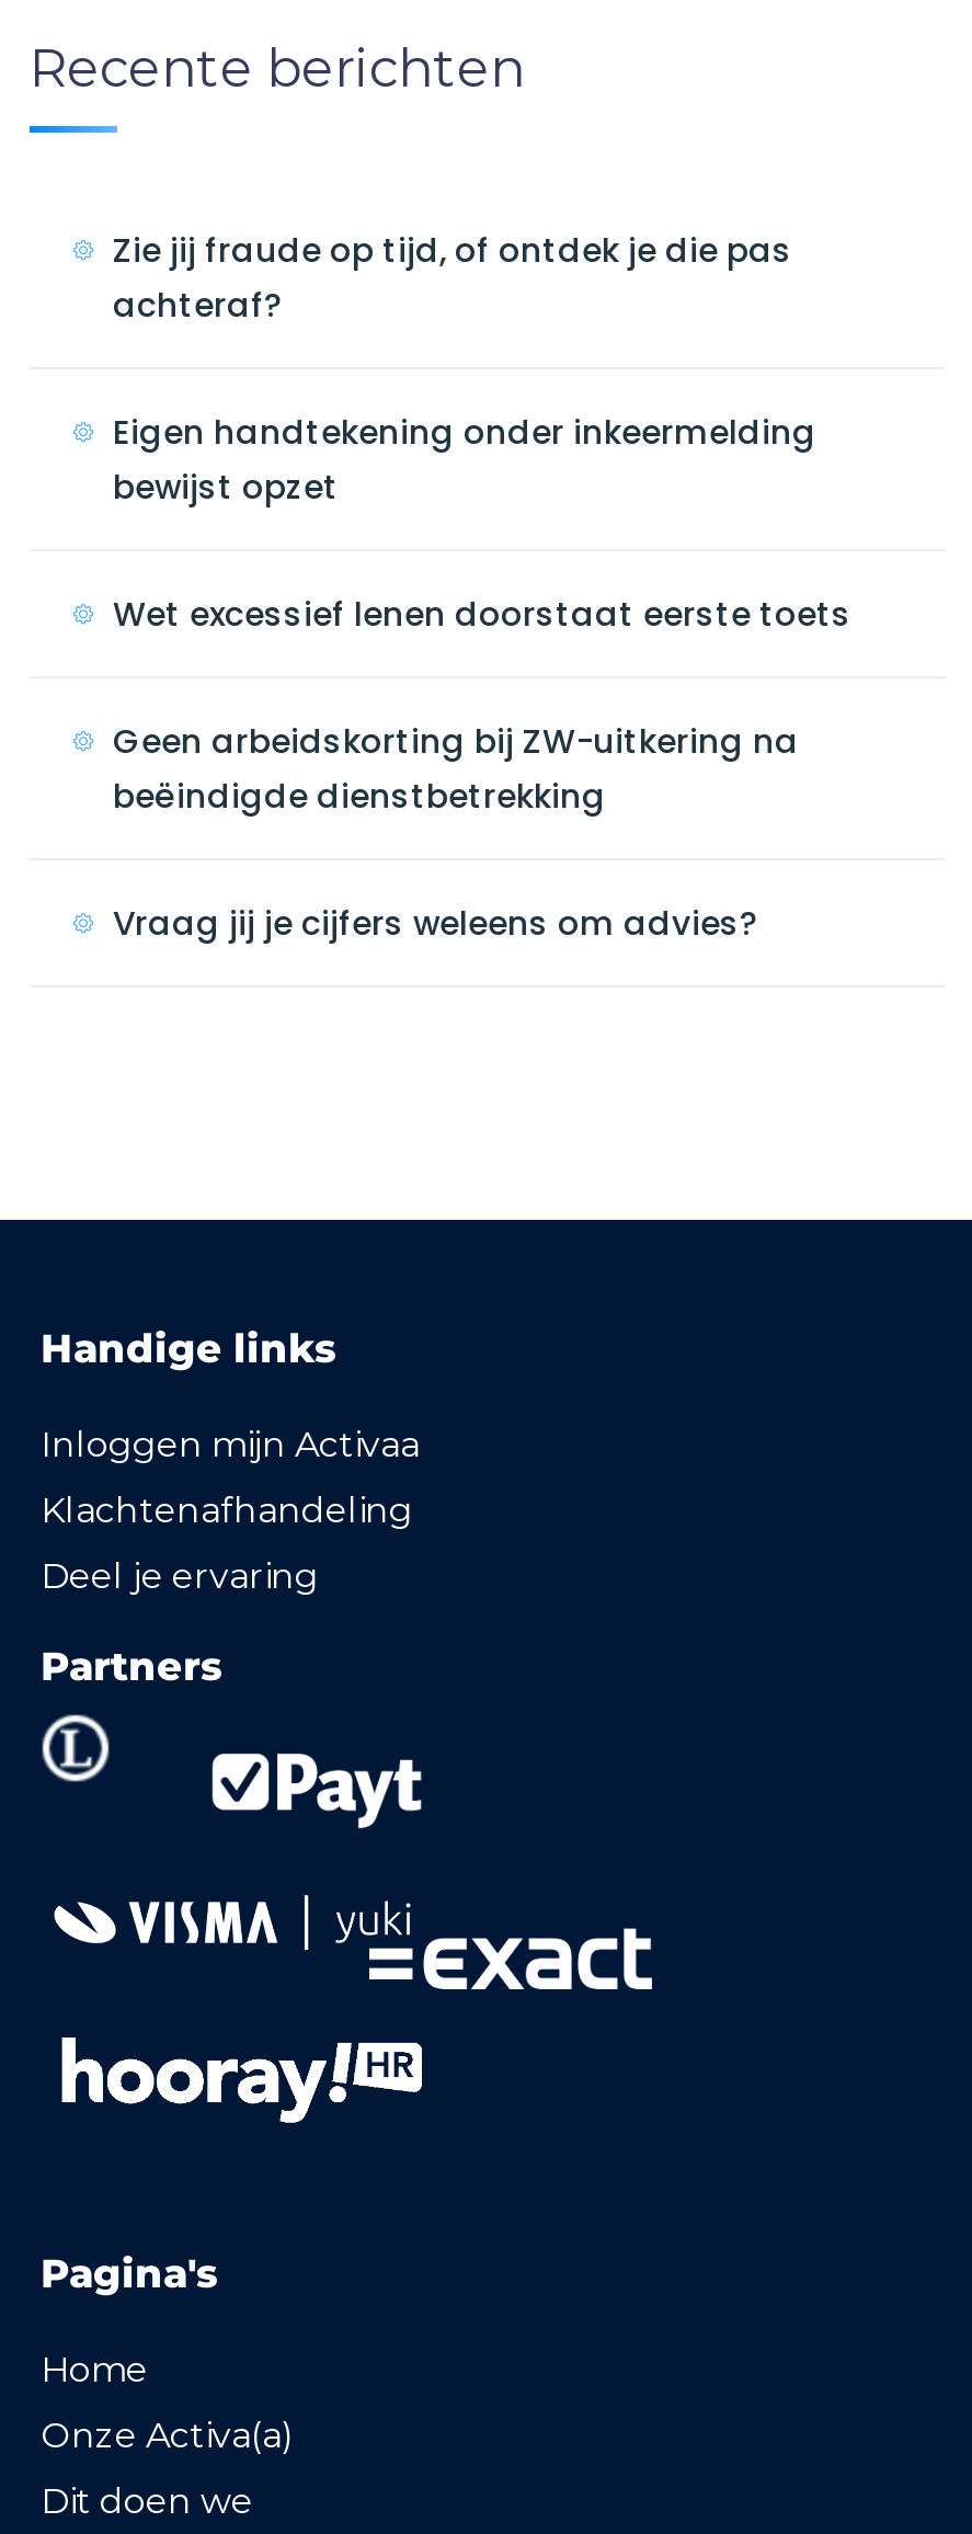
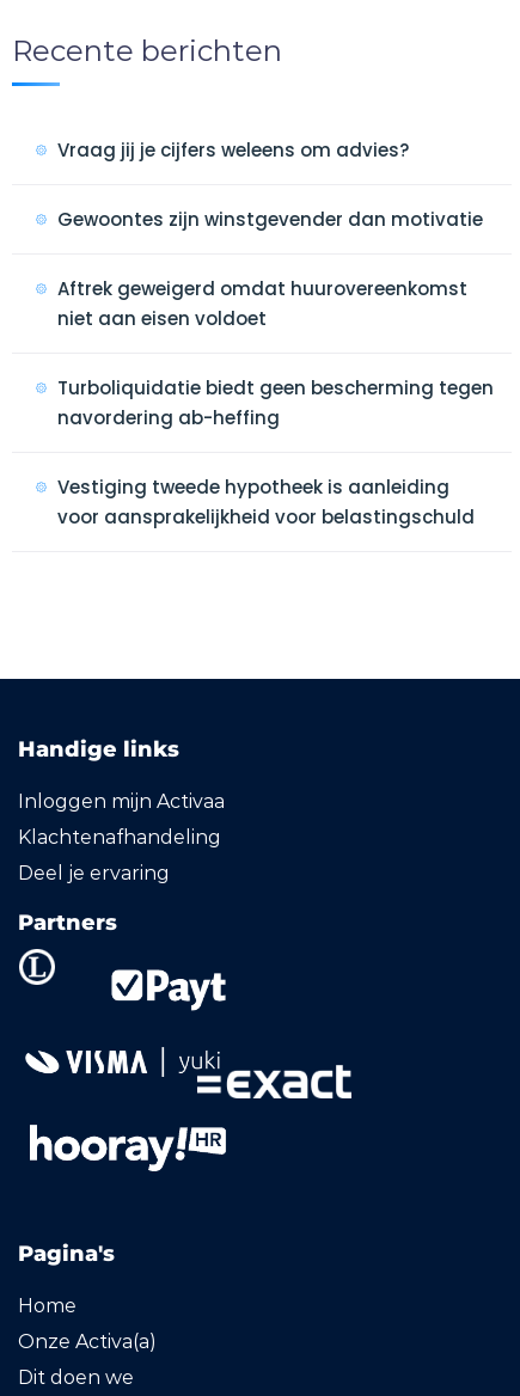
[113,227,851,819] Zie jij fraude op tijd, of ontdek je die pas | achteraf? | Eigen handtekening onder inkeermelding | bewijst opzet | Wet excessief lenen doorstaat eerste toets | Geen arbeidskorting bij ZW-uitkering na | beëindigde dienstbetrekking -> none
moved [113,900,757,946] -> [57,137,409,163]: Vraag jij je cijfers weleens om advies?
none -> [57,207,494,529] Gewoontes zijn winstgevender dan motivatie | Aftrek geweigerd omdat huurovereenkomst | niet aan eisen voldoet | Turboliquidatie biedt geen bescherming tegen | navordering ab-heffing | Vestiging tweede hypotheek is aanleiding | voor aansprakelijkheid voor belastingschuld

